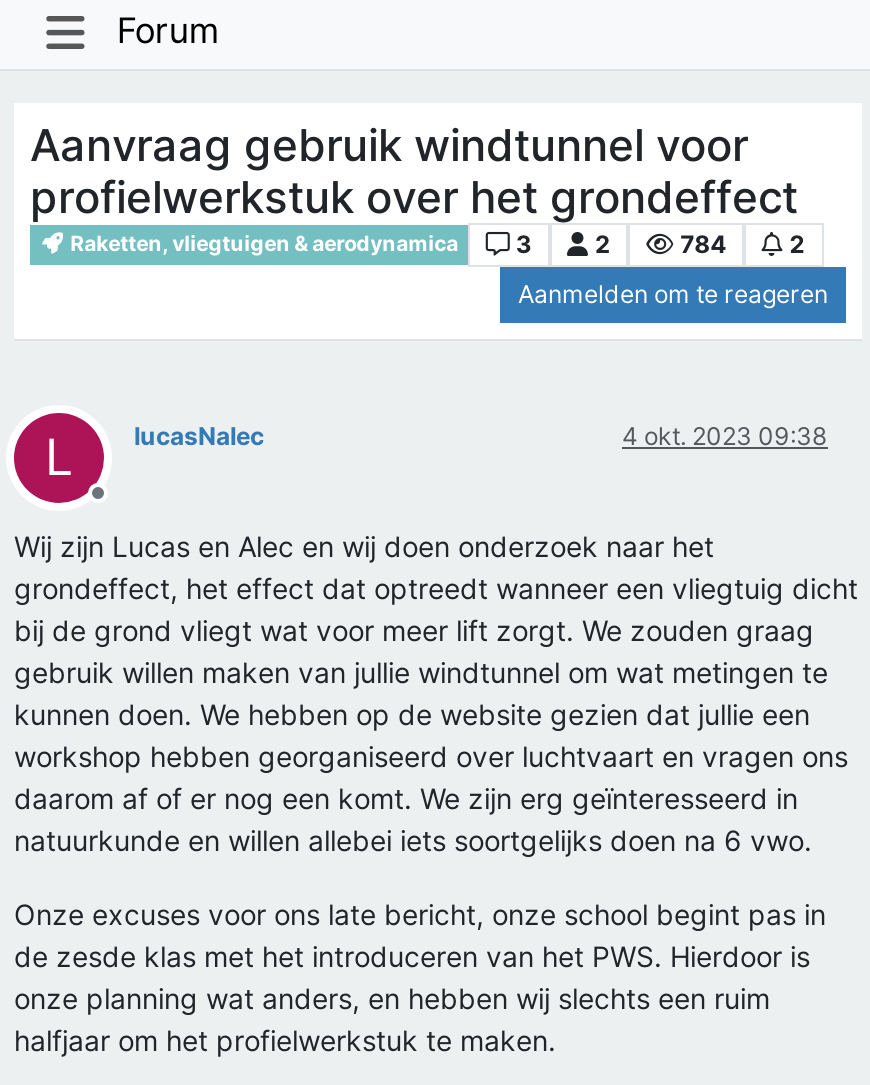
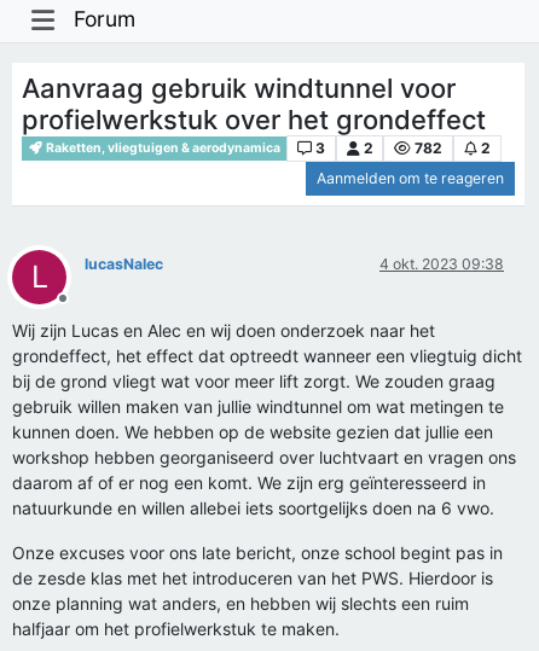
[680,229,726,259] 784 -> [415,139,442,157] 782

